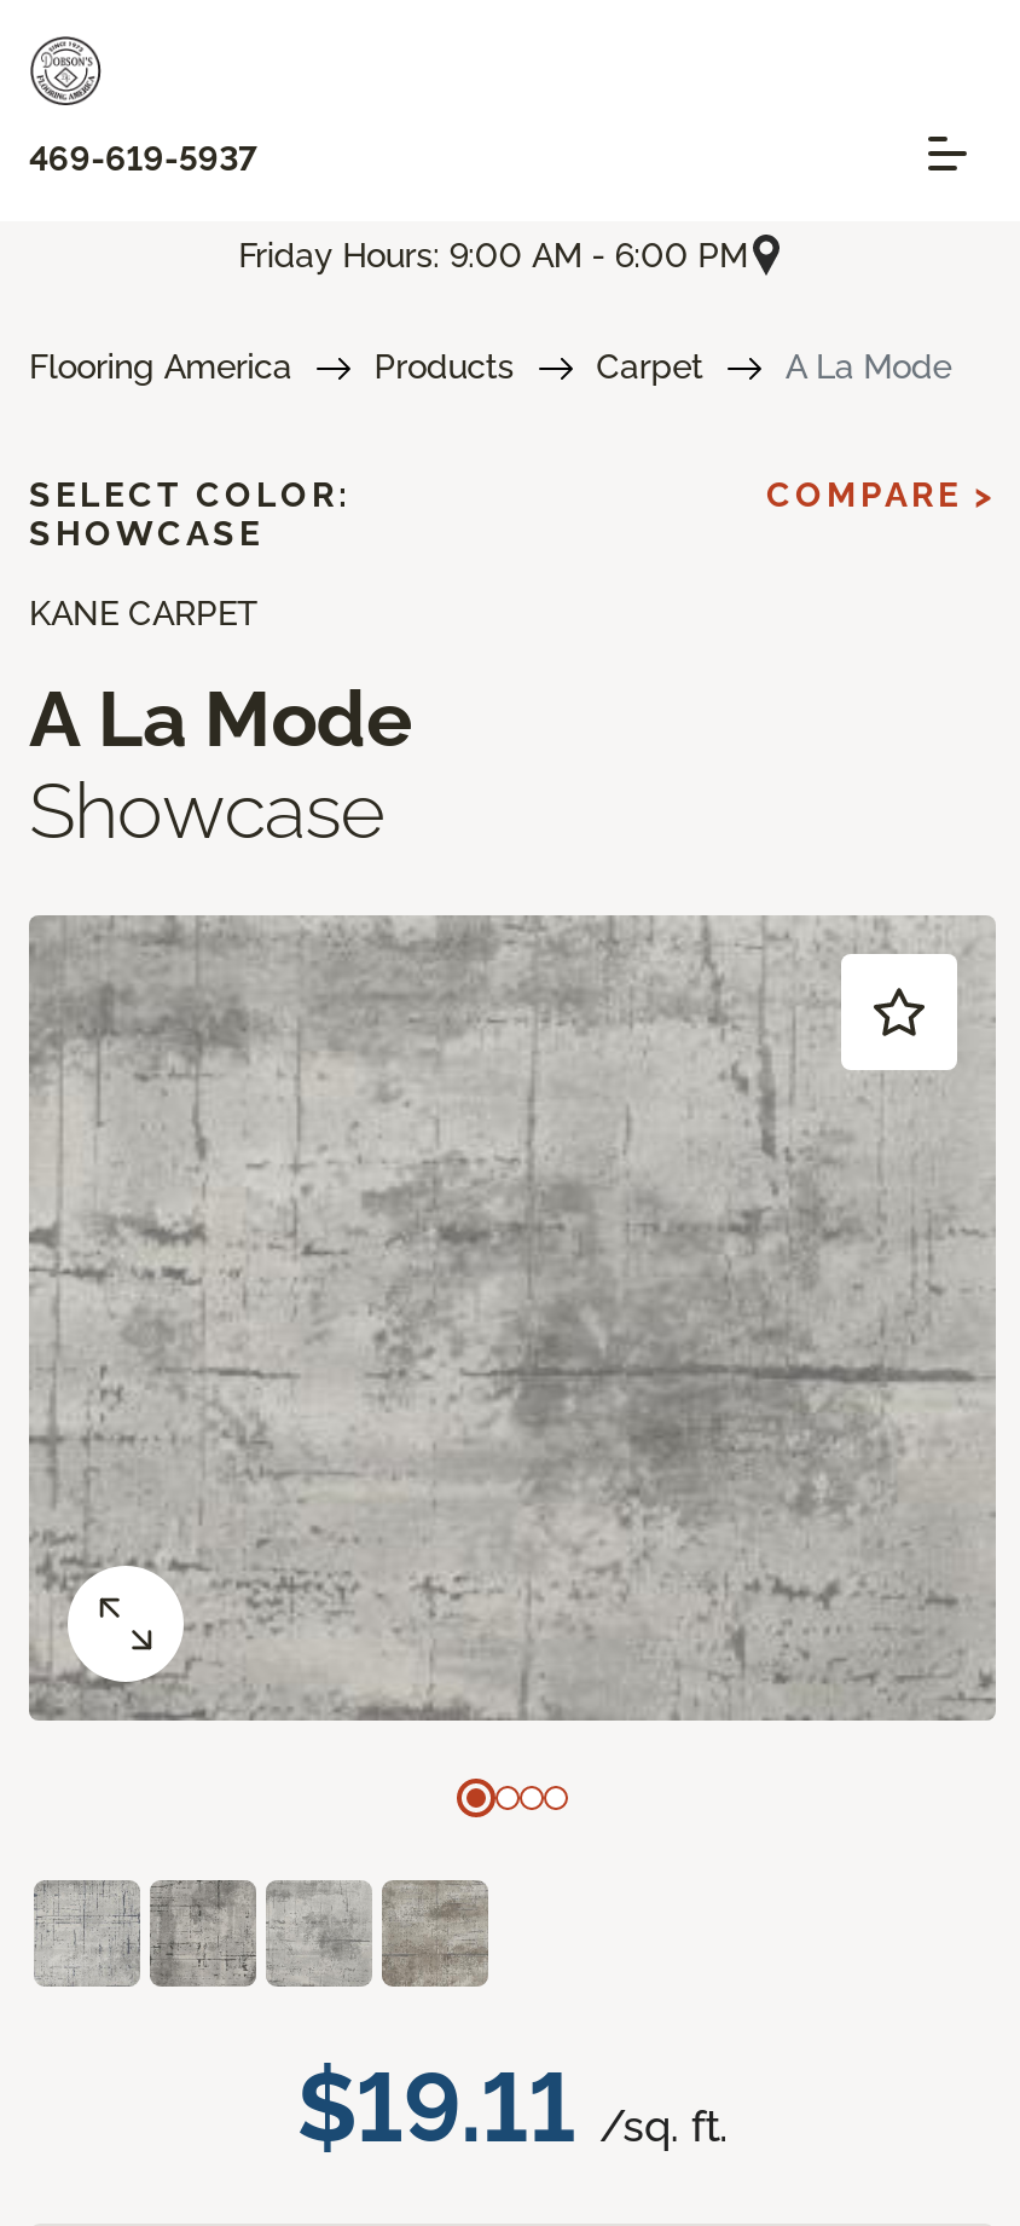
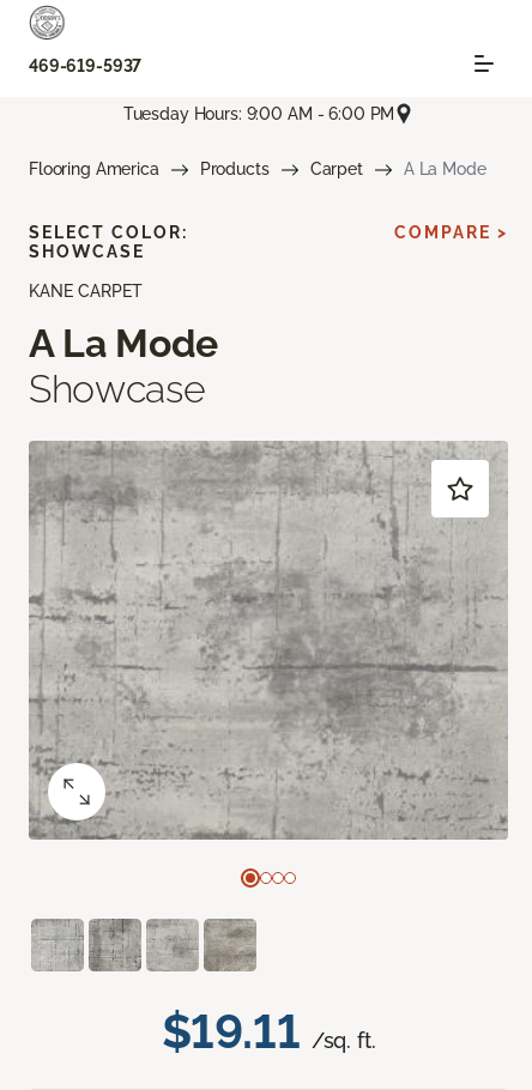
[239,235,748,274] Friday Hours: 9:00 AM - 6:00 PM -> [123,104,395,123] Tuesday Hours: 9:00 AM - 6:00 PM

